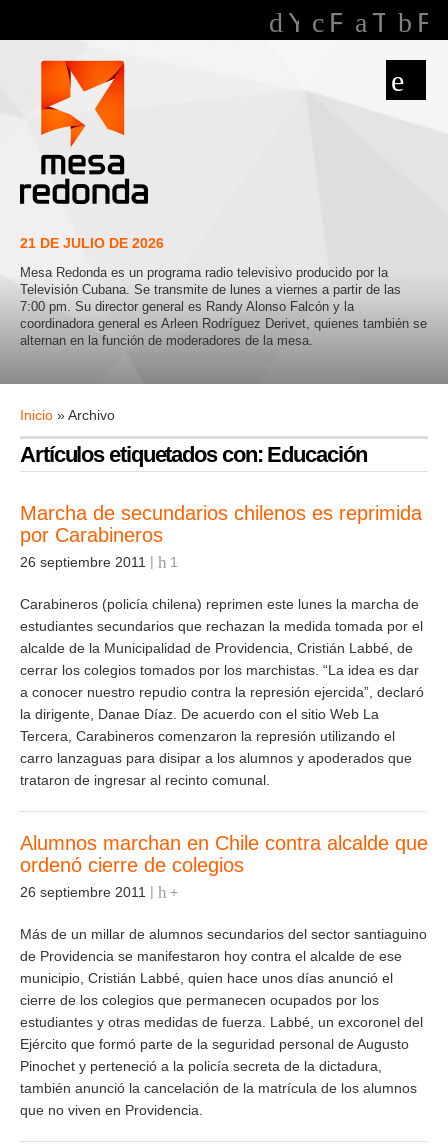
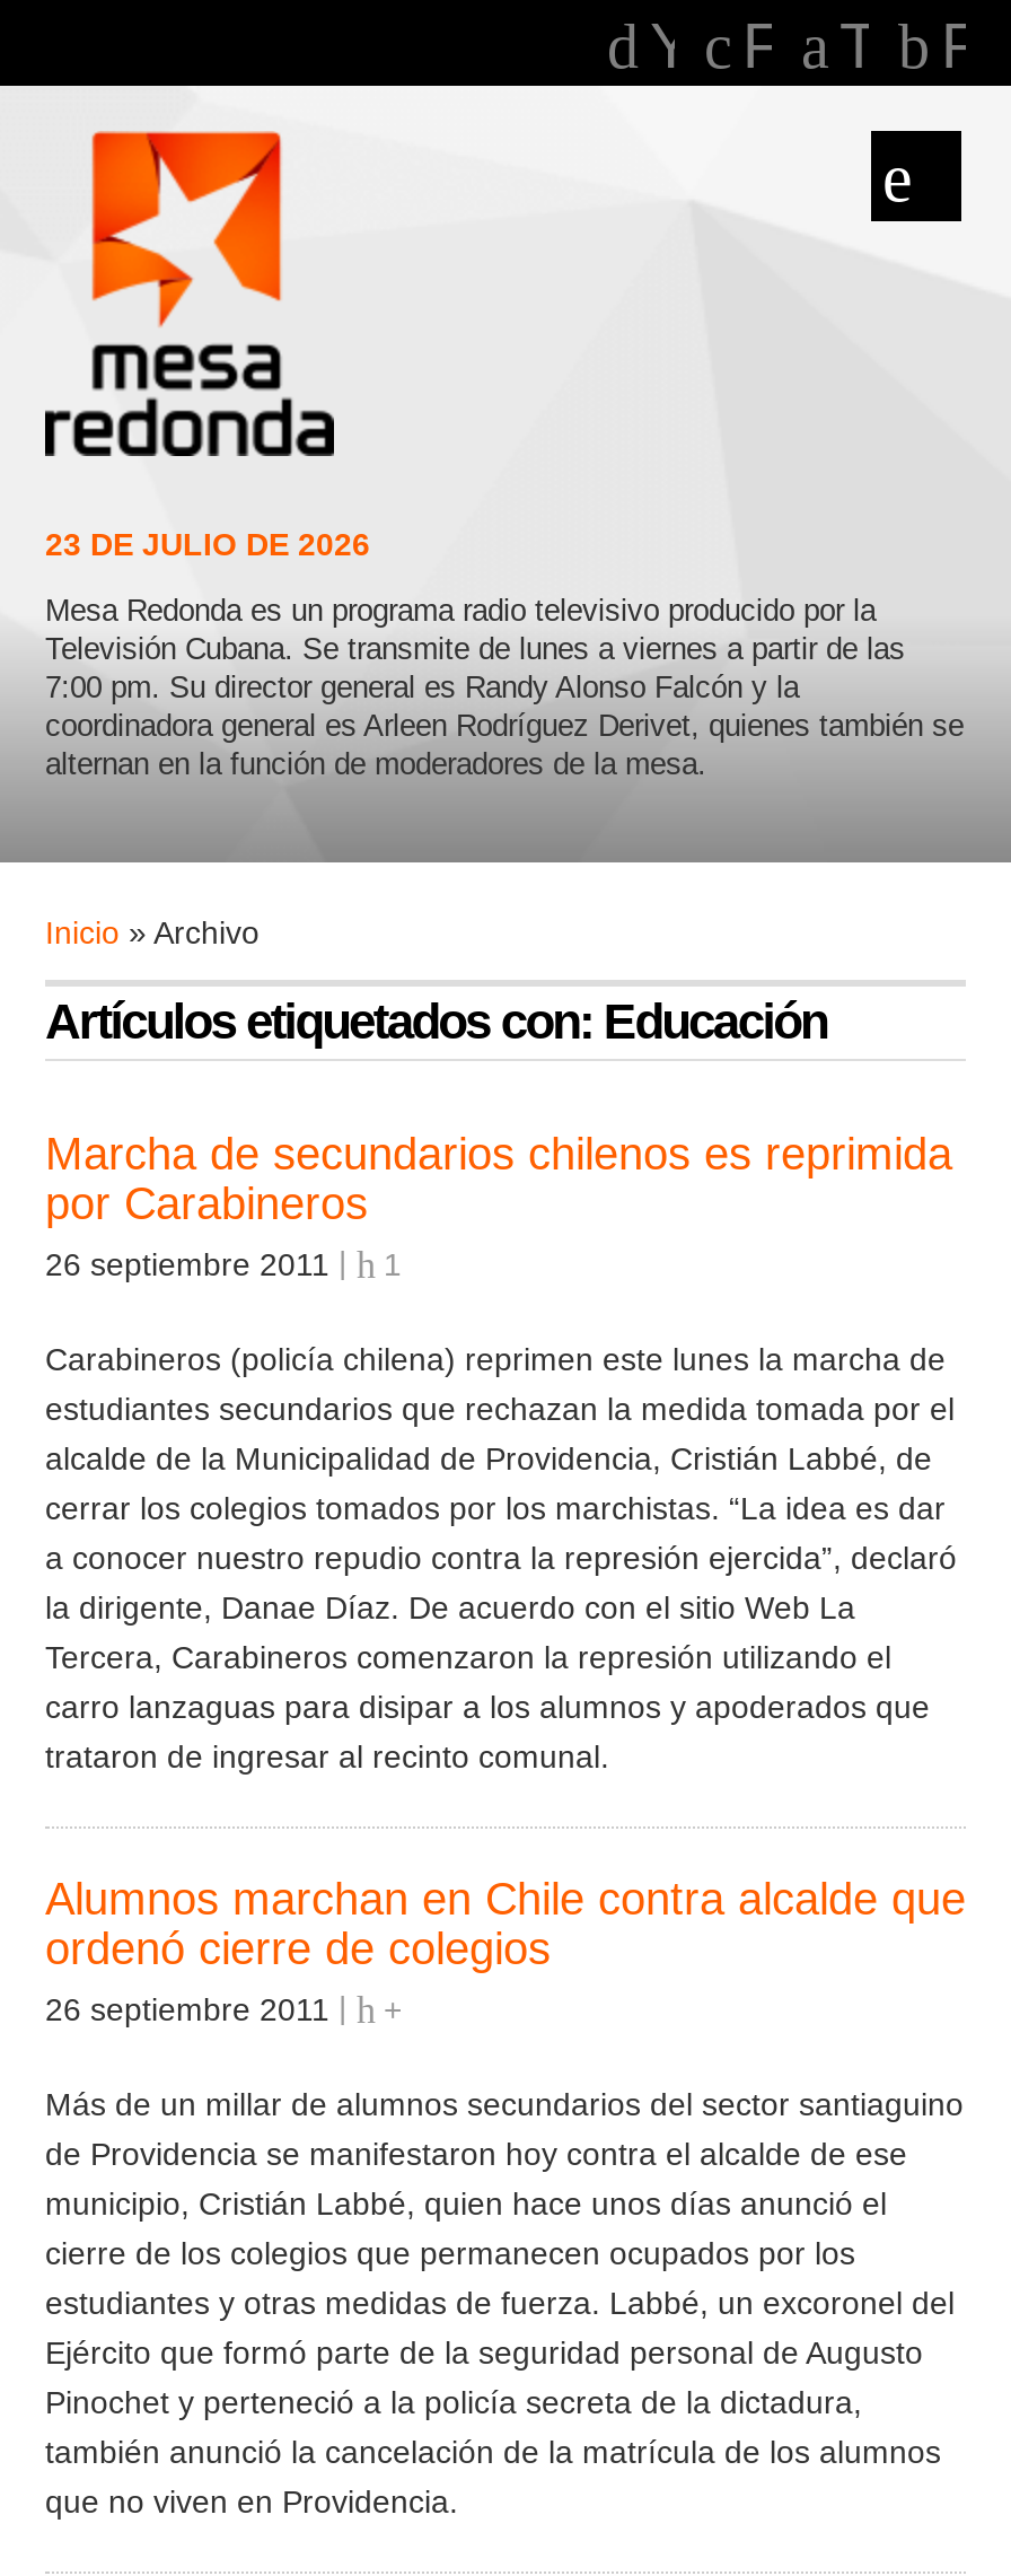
[20,235,164,251] 21 DE JULIO DE 2026 -> [45,526,370,562] 23 DE JULIO DE 2026

